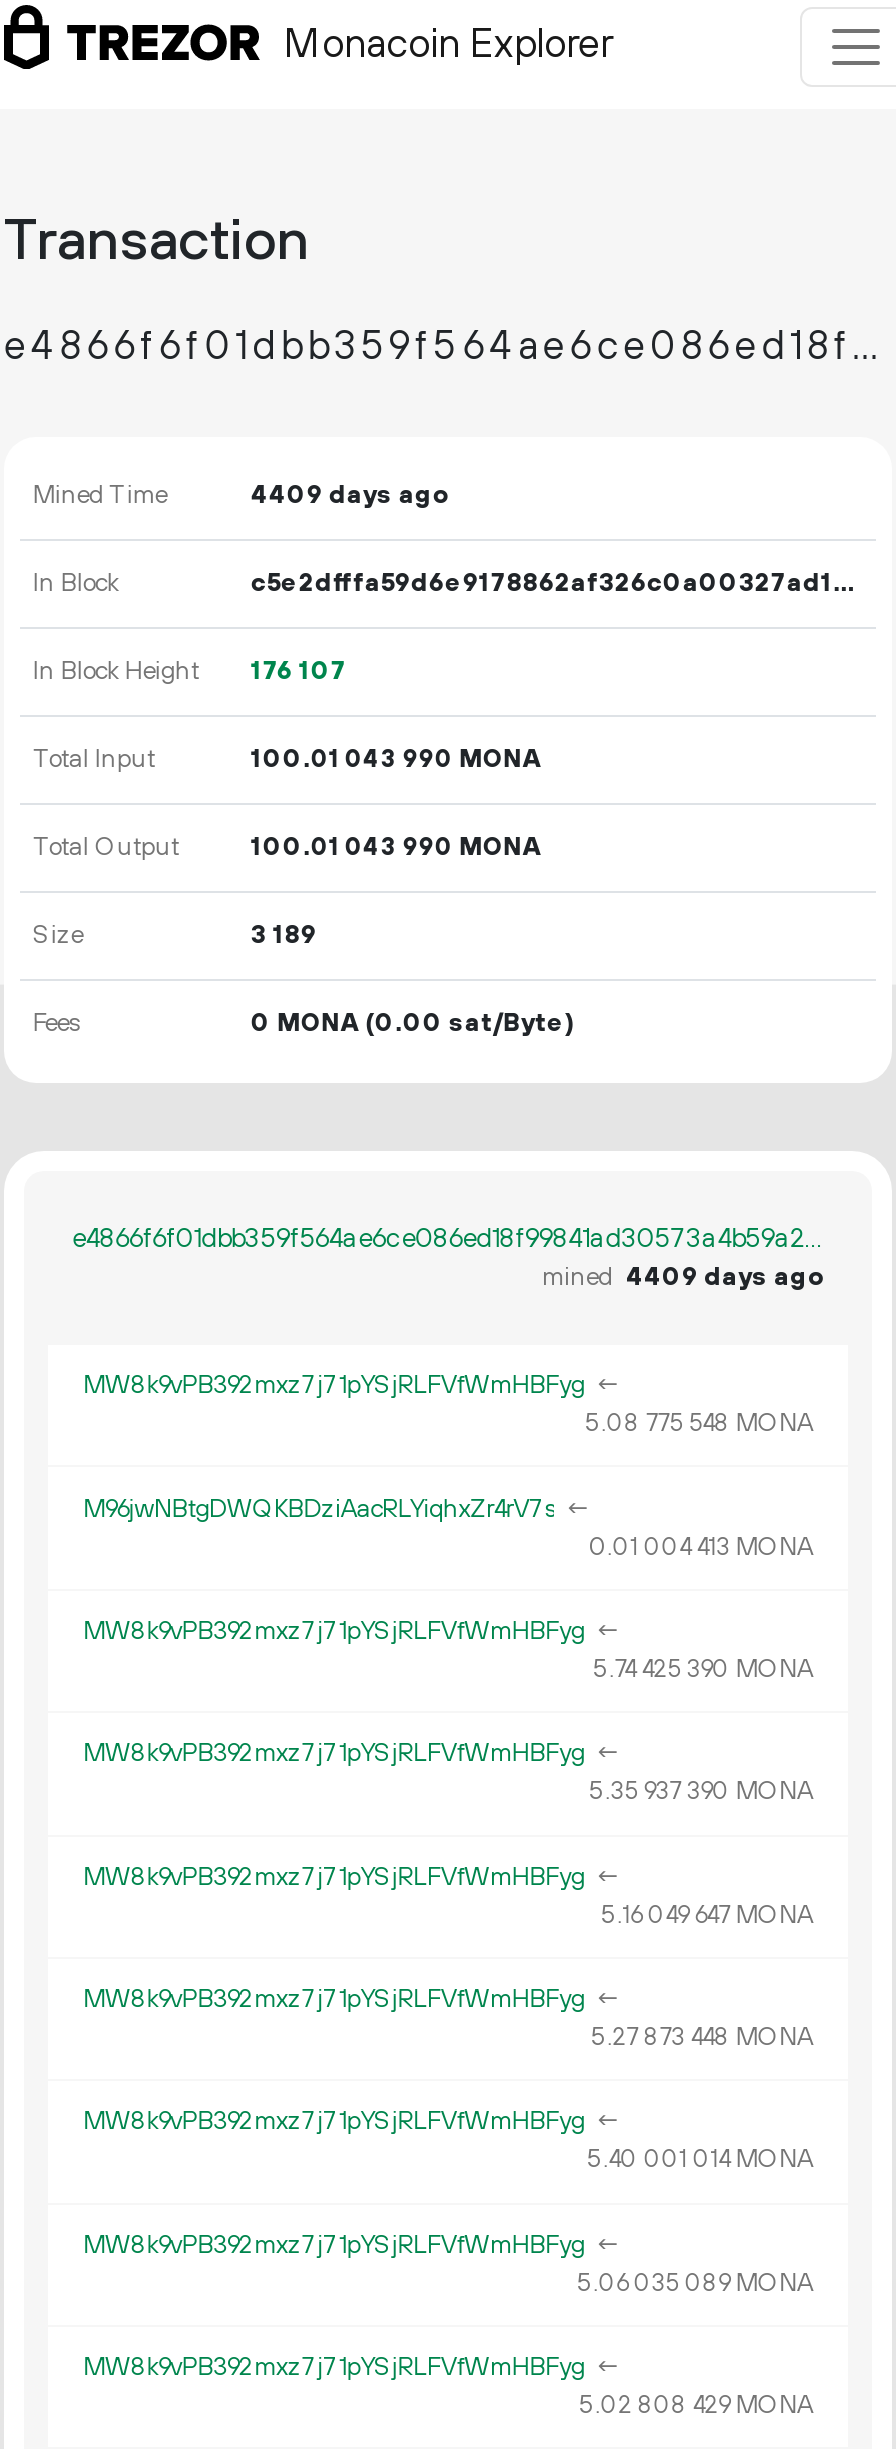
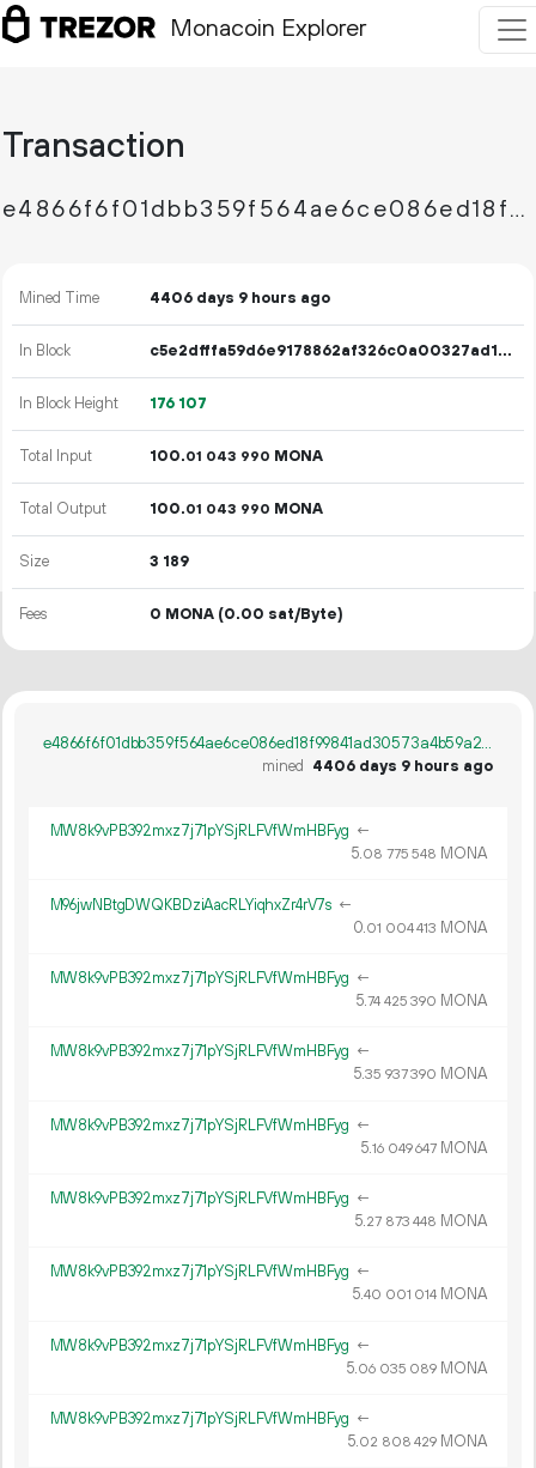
[251,479,449,511] 4409 days ago -> [150,289,331,308] 4406 days 9 hours ago
[542,1261,824,1293] mined 4409 days ago -> [262,757,493,776] mined 4406 days 9 hours ago

